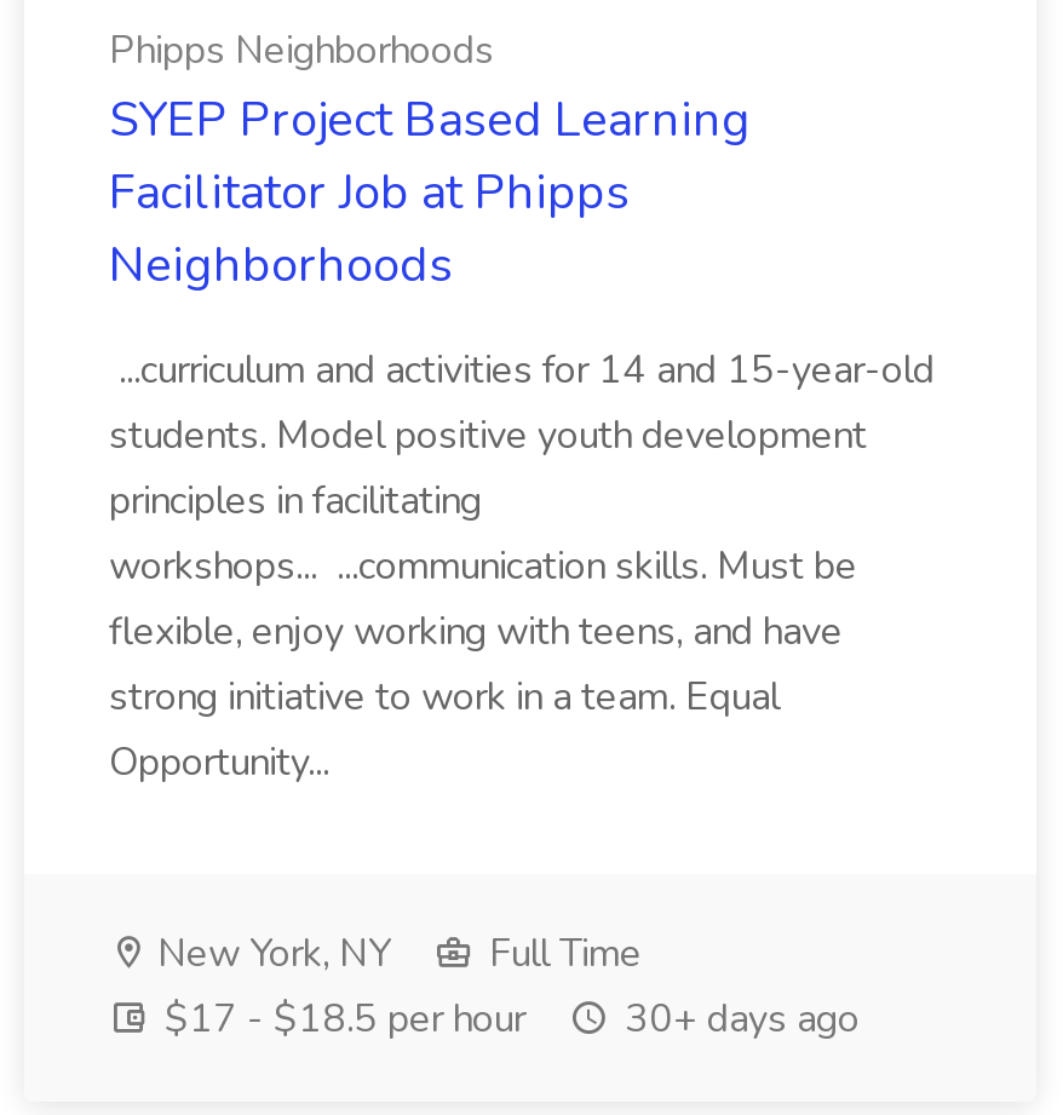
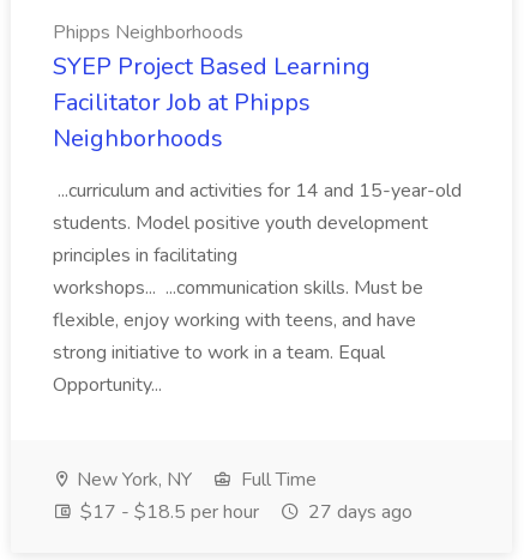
[155,993,860,1046] $17 - $18.5 per hour 30+ days ago -> [76,499,412,525] $17 - $18.5 per hour 27 days ago

